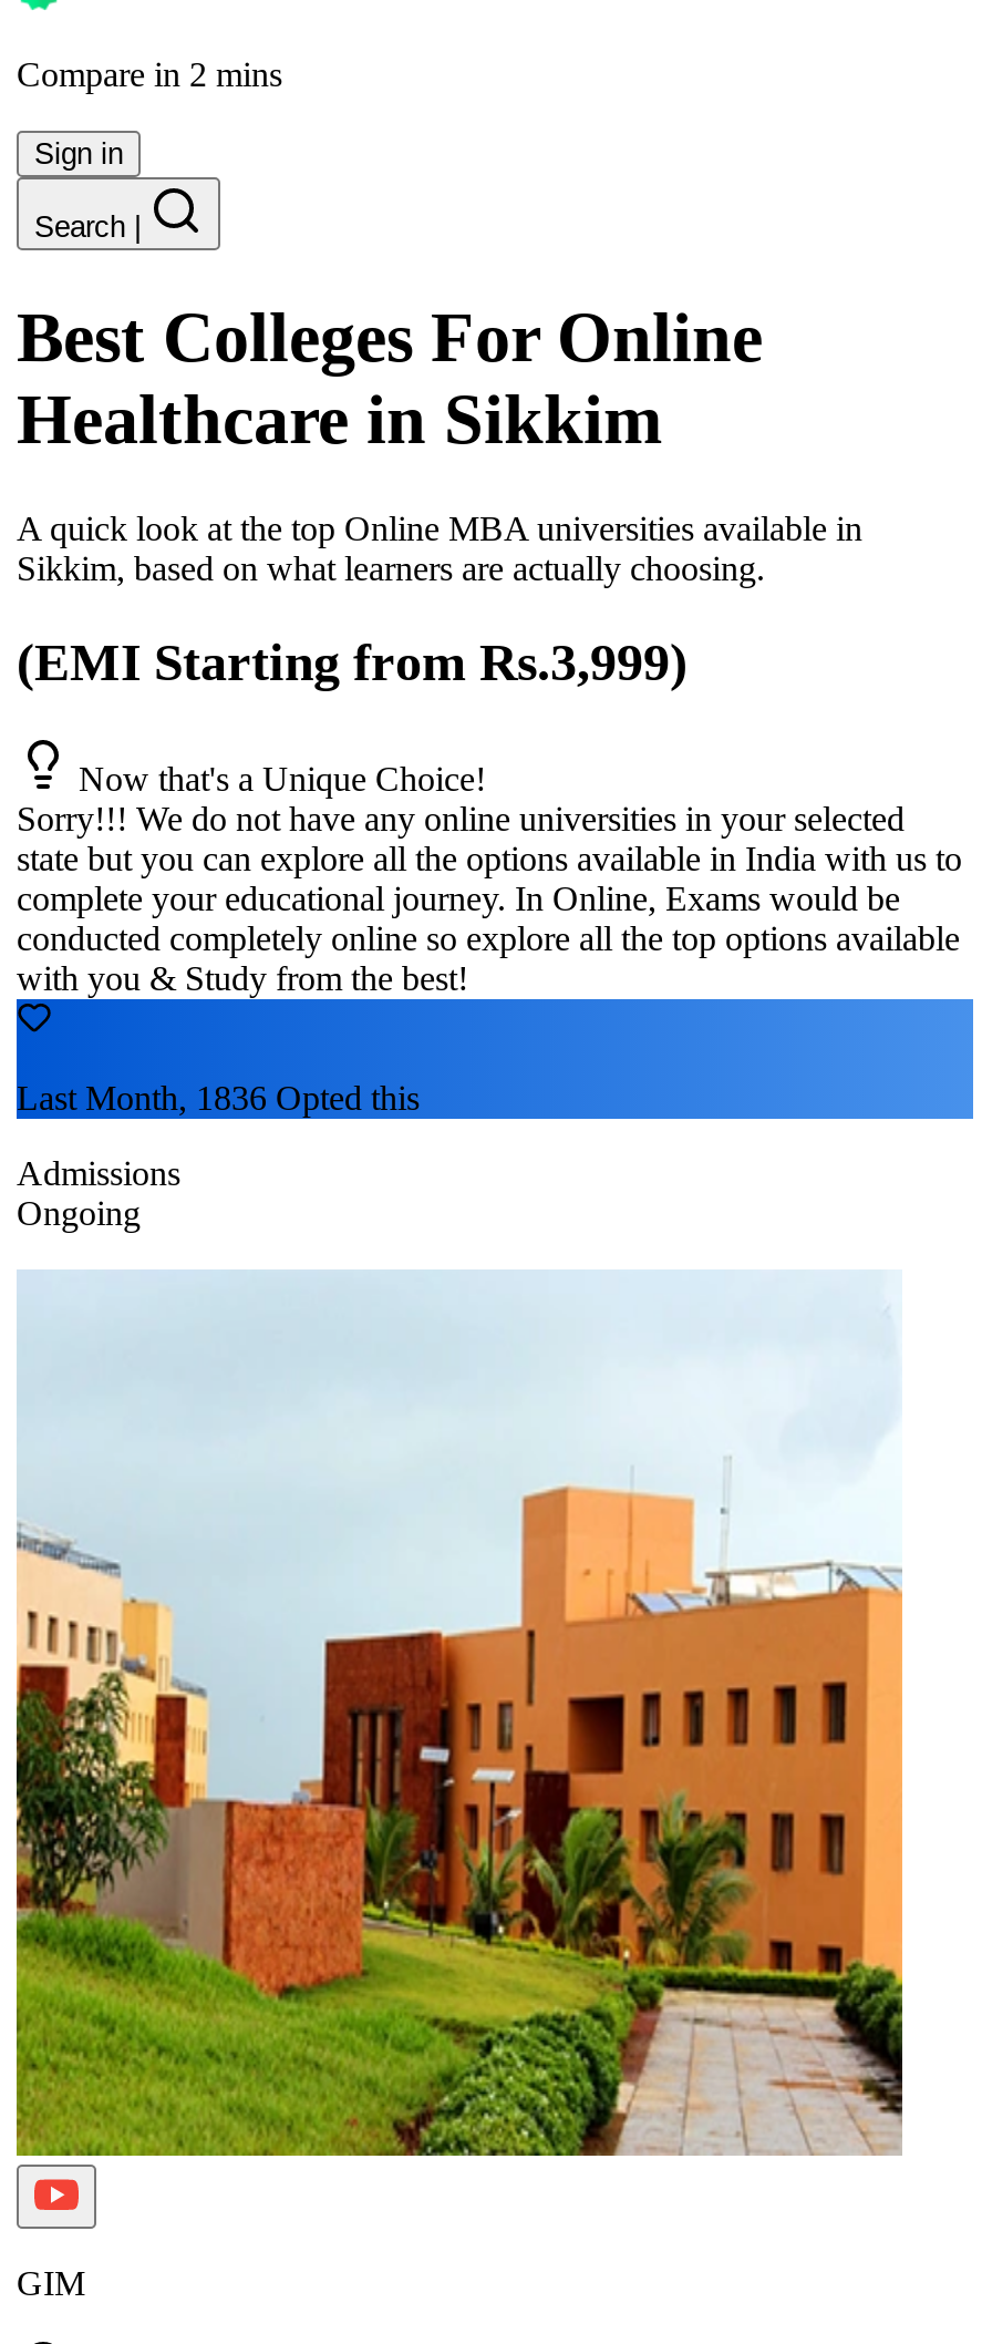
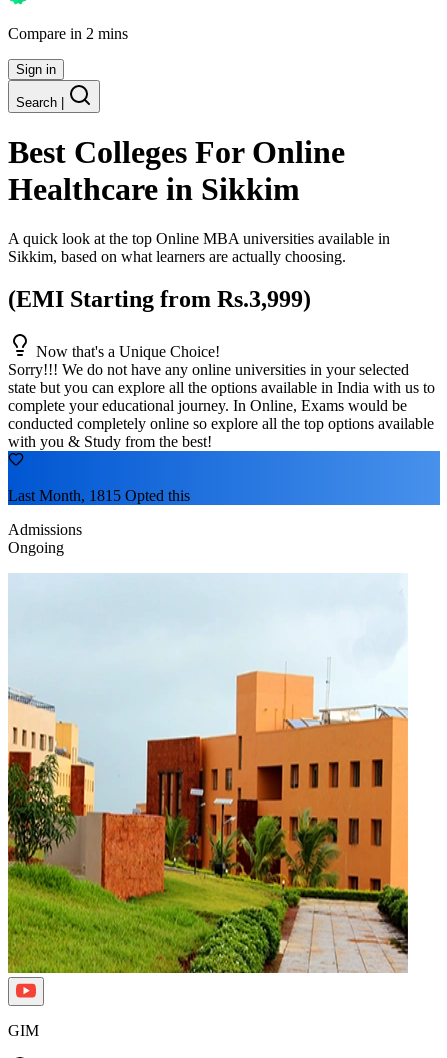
[17,1078,420,1116] Last Month, 1836 Opted this -> [8,487,190,504] Last Month, 1815 Opted this

